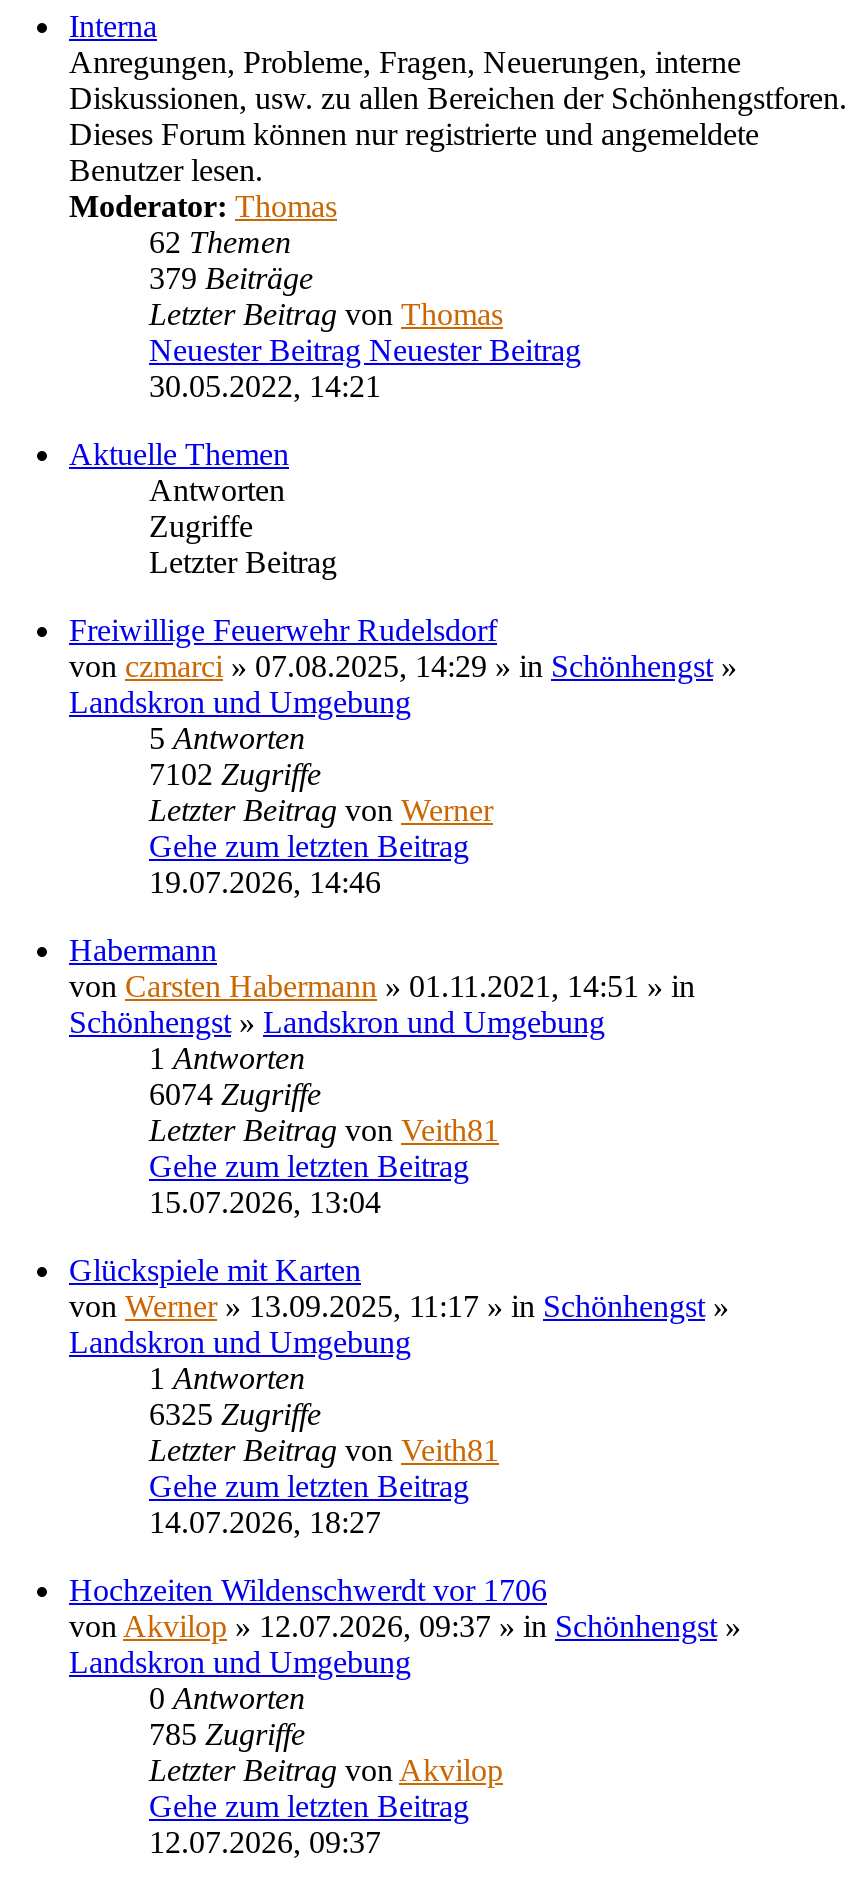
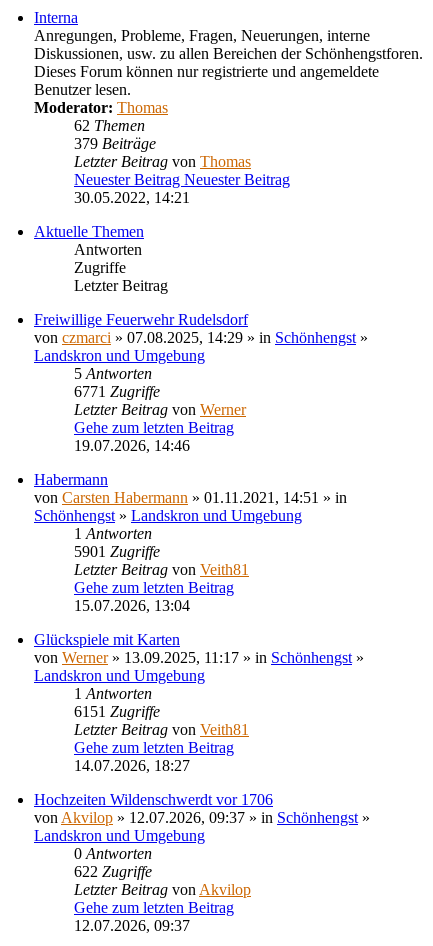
[149,757,321,791] 7102 Zugriffe -> [74,383,160,400] 6771 Zugriffe
[149,1077,321,1111] 6074 Zugriffe -> [74,543,160,560] 5901 Zugriffe
[149,1397,321,1431] 6325 Zugriffe -> [74,703,160,720] 6151 Zugriffe
[149,1717,305,1751] 785 Zugriffe -> [74,863,152,880] 622 Zugriffe

